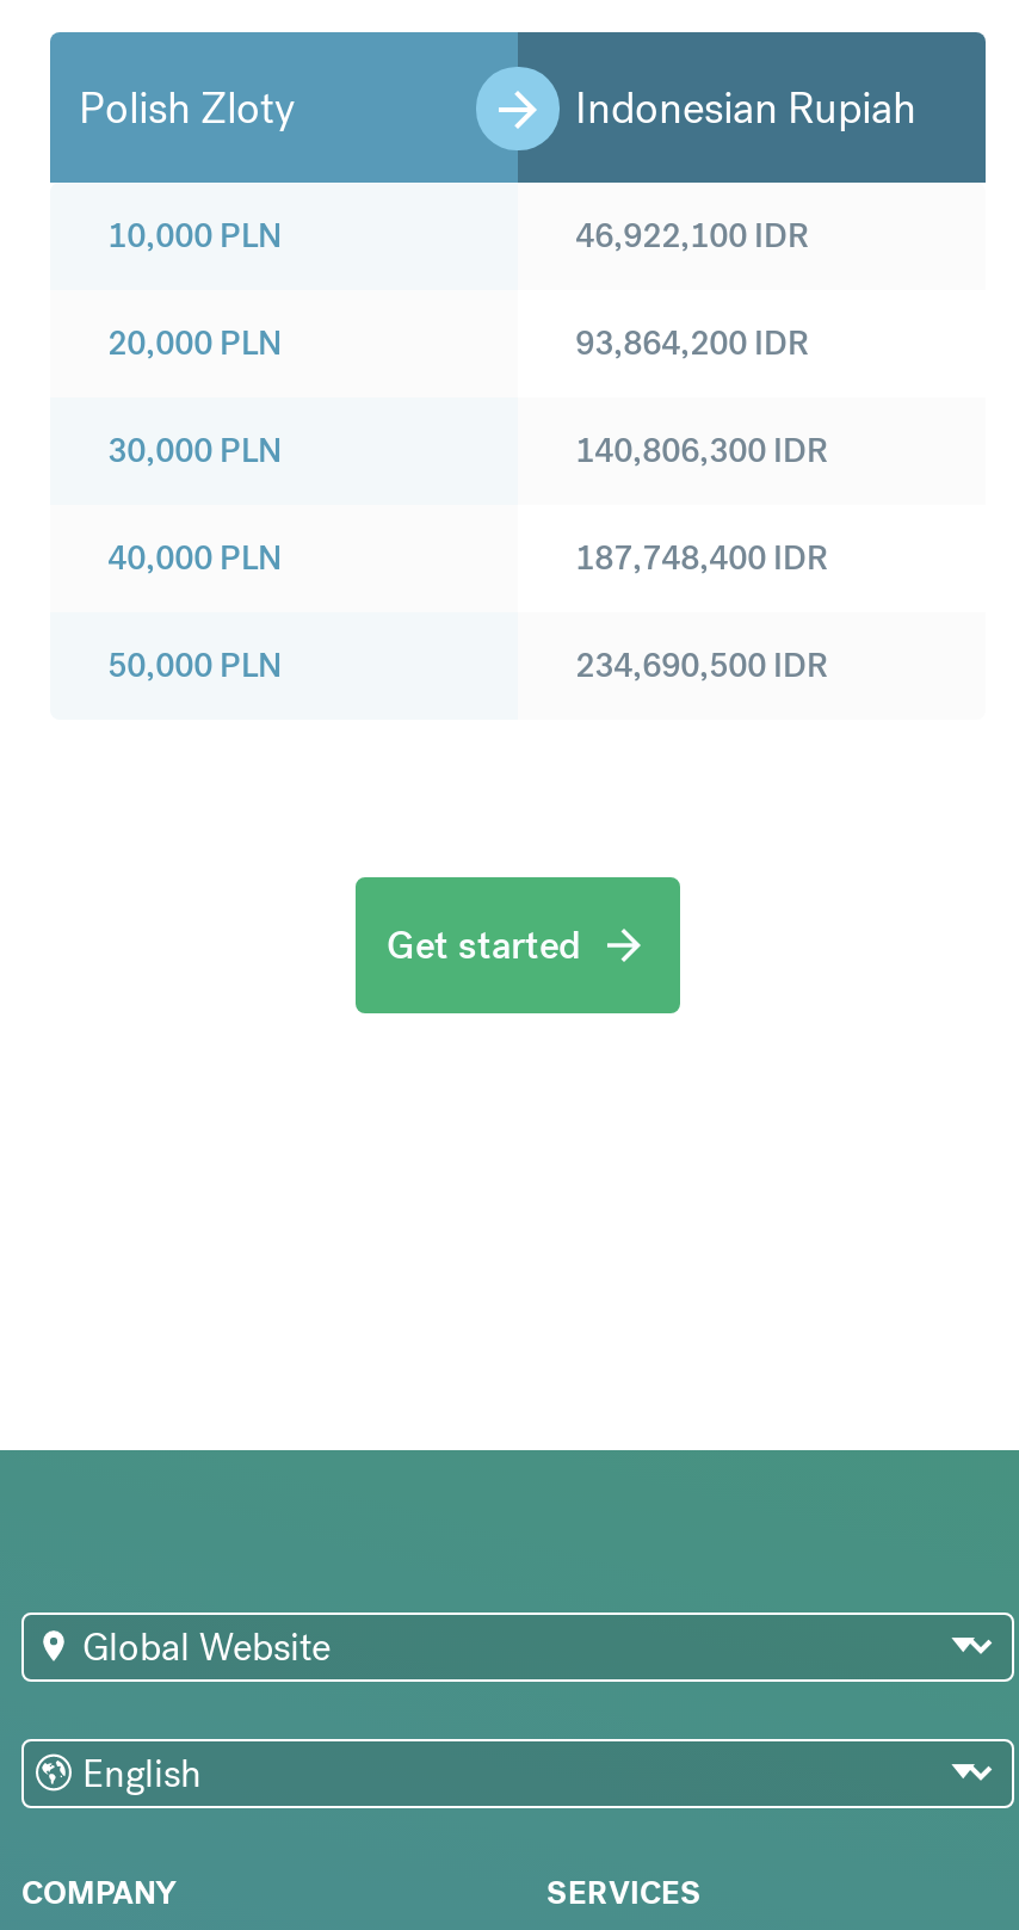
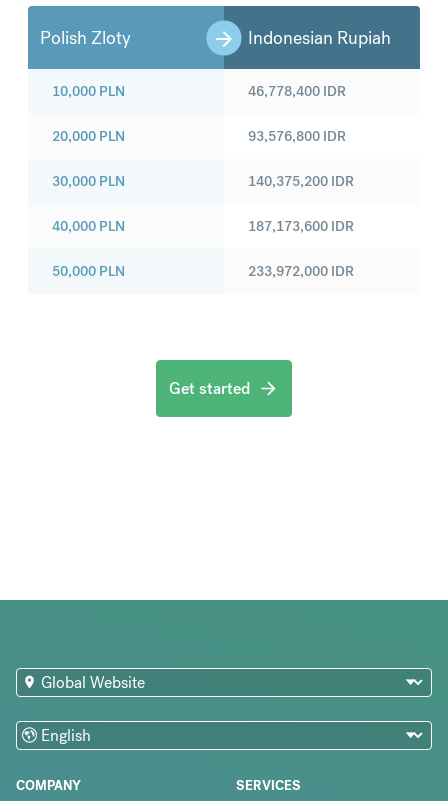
[575,214,809,257] 46,922,100 IDR -> [248,82,346,100] 46,778,400 IDR
[575,322,809,365] 93,864,200 IDR -> [248,127,346,145] 93,576,800 IDR
[575,429,828,472] 140,806,300 IDR -> [248,172,354,190] 140,375,200 IDR
[575,536,828,579] 187,748,400 IDR -> [248,217,354,235] 187,173,600 IDR
[575,644,828,687] 234,690,500 IDR -> [248,262,354,280] 233,972,000 IDR

